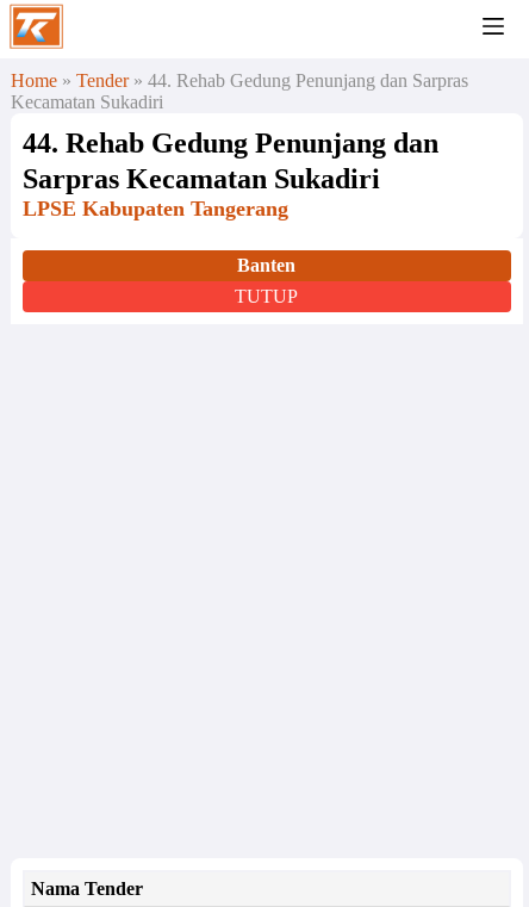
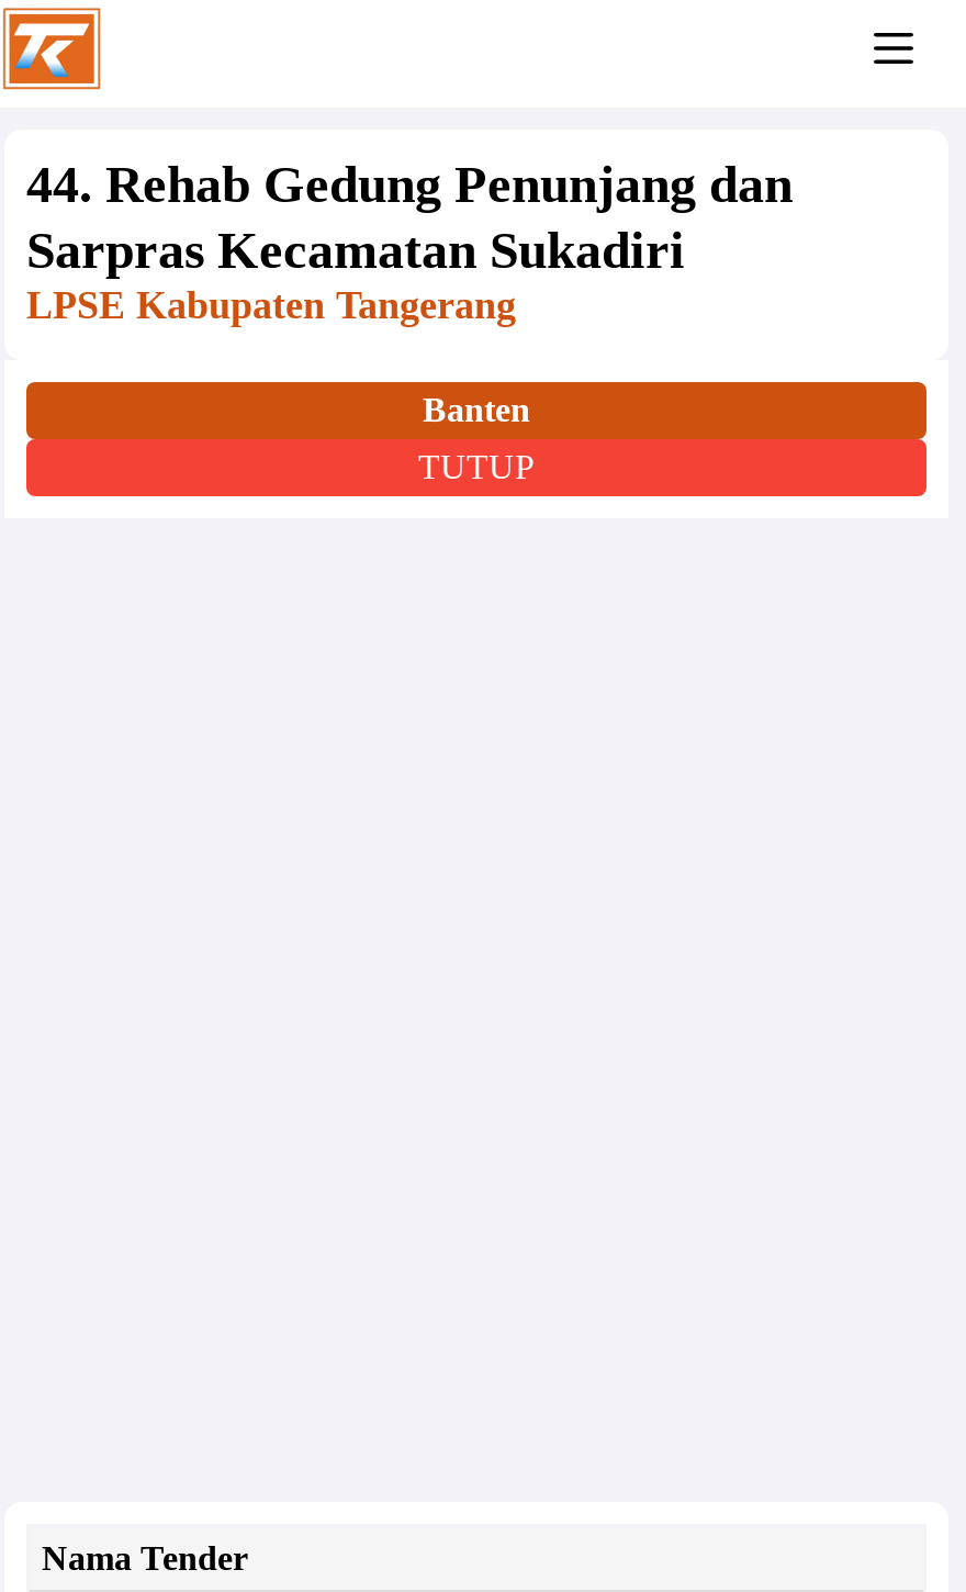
[11,70,468,112] Home» Tender» 44. Rehab Gedung Penunjang dan Sarpras | Kecamatan Sukadiri -> none

